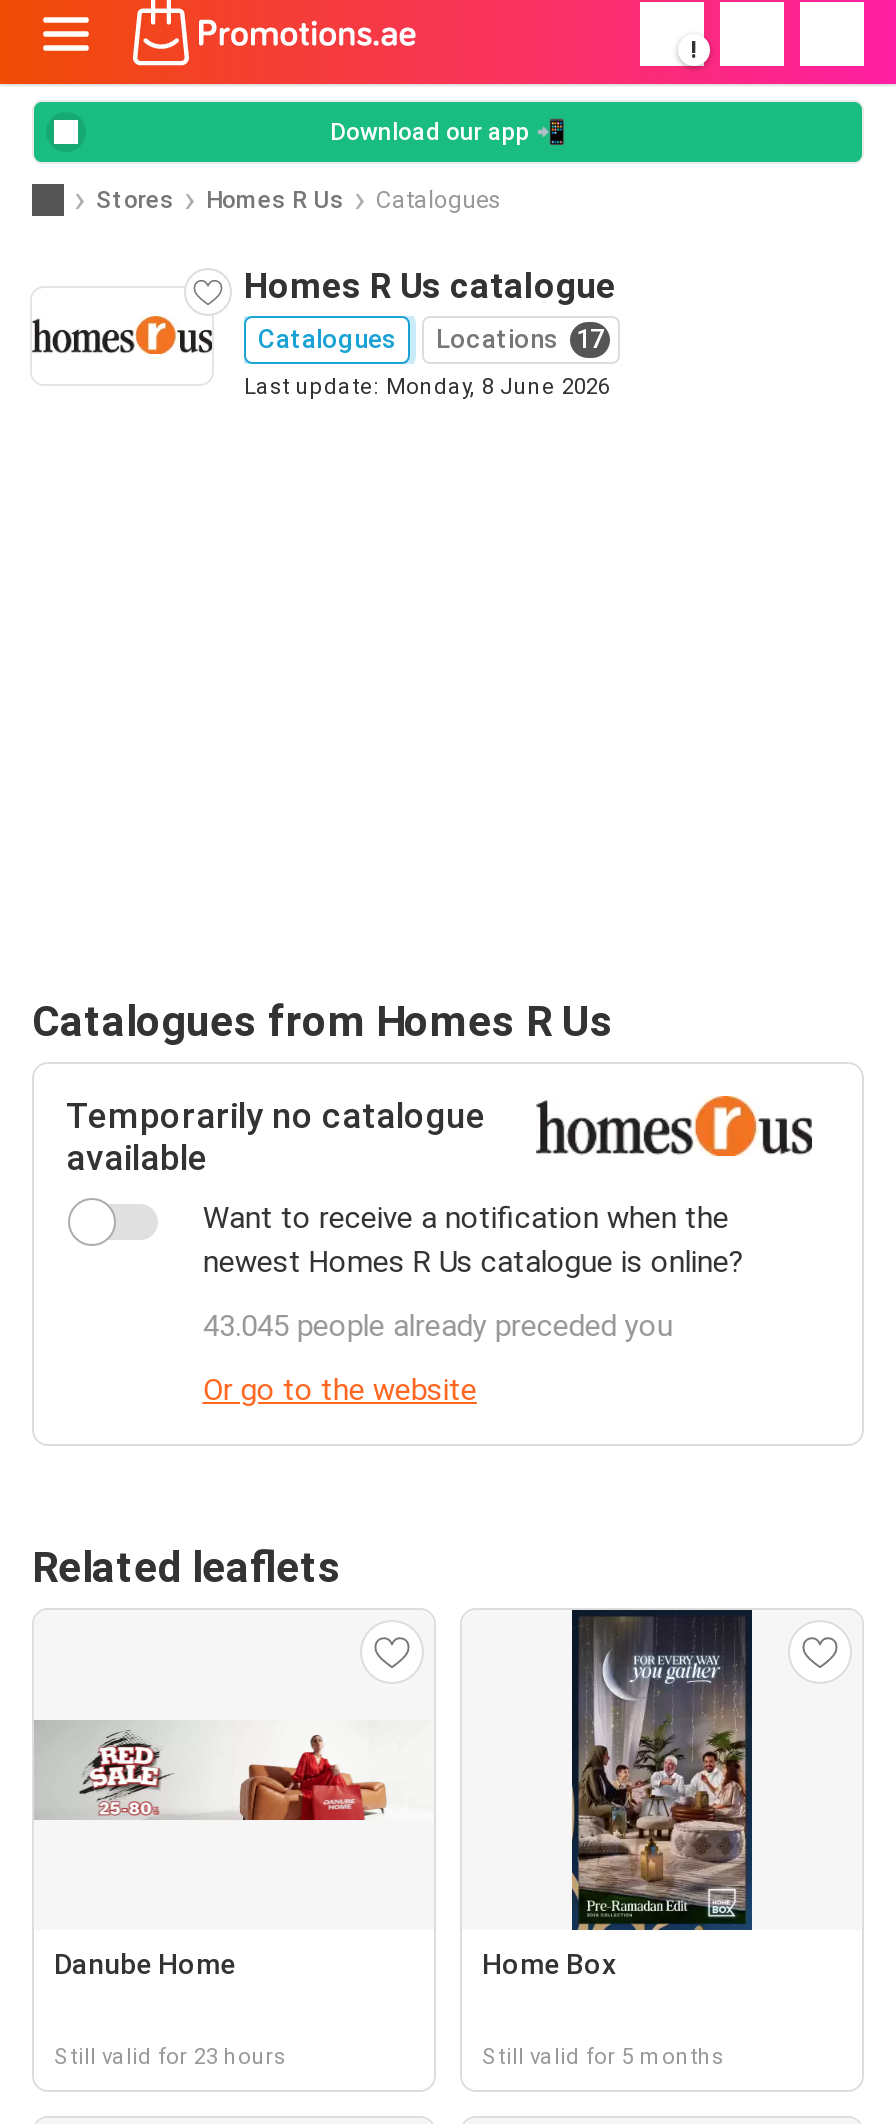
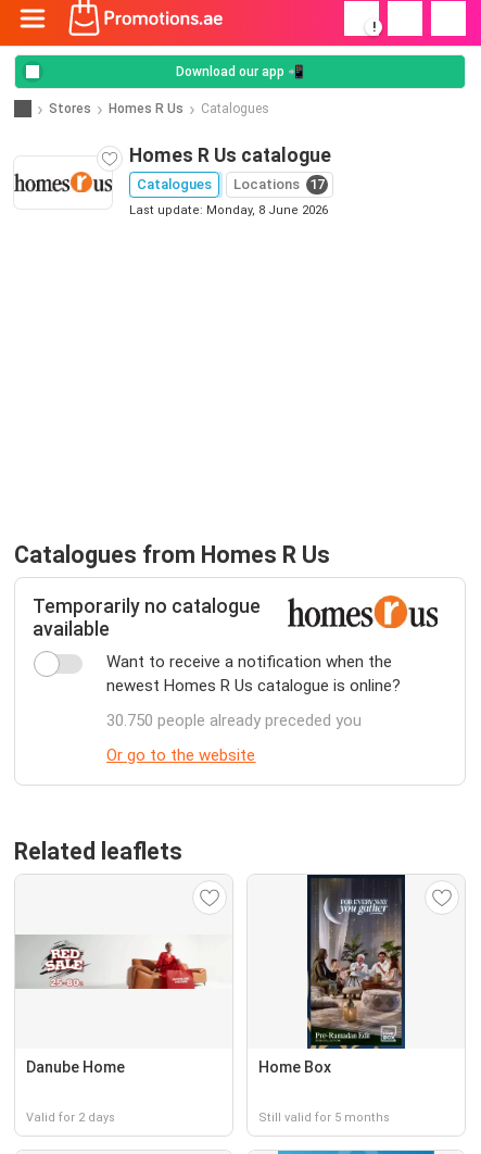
[203,1308,673,1344] 43.045 people already preceded you -> [107,711,362,730] 30.750 people already preceded you
[54,2044,286,2070] Still valid for 23 hours -> [26,1111,115,1125] Valid for 2 days

